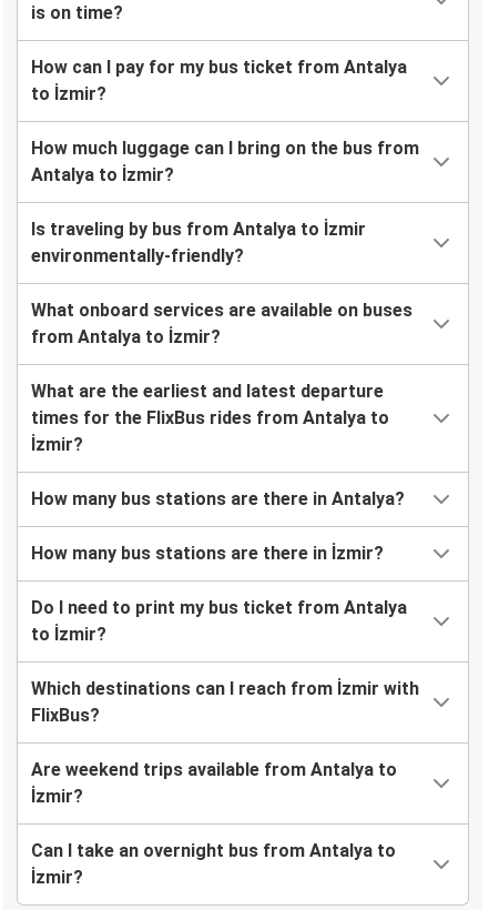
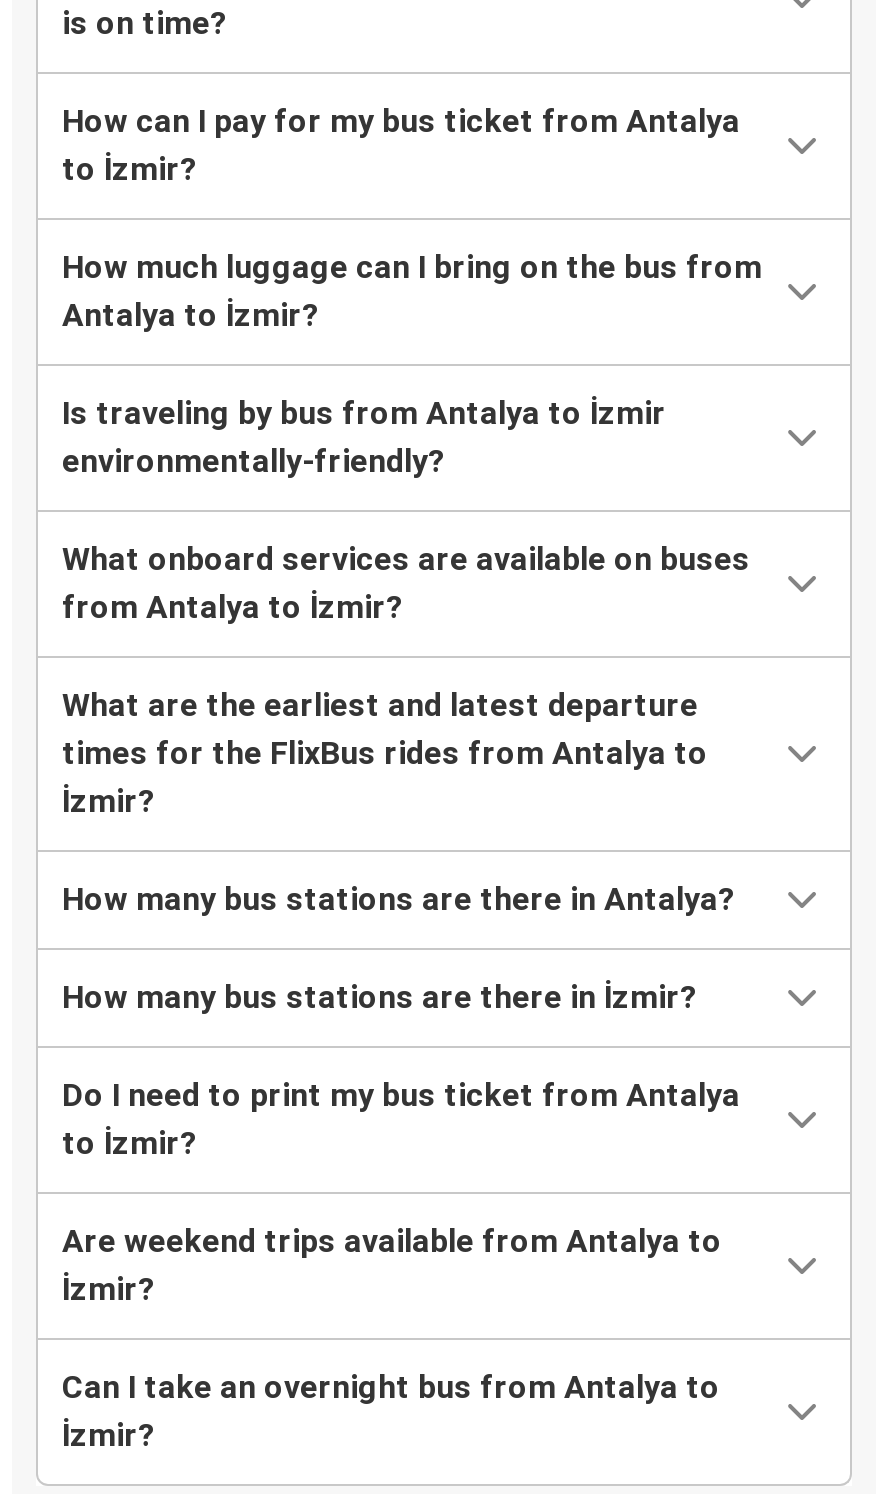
[31,678,419,726] Which destinations can I reach from İzmir with | FlixBus? -> none

